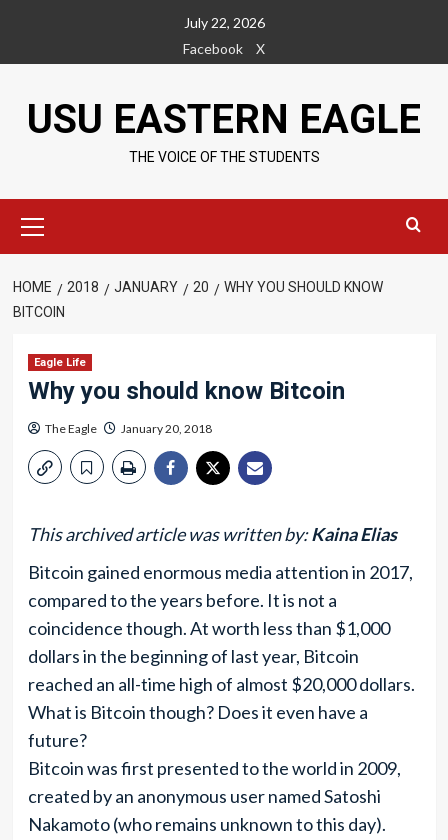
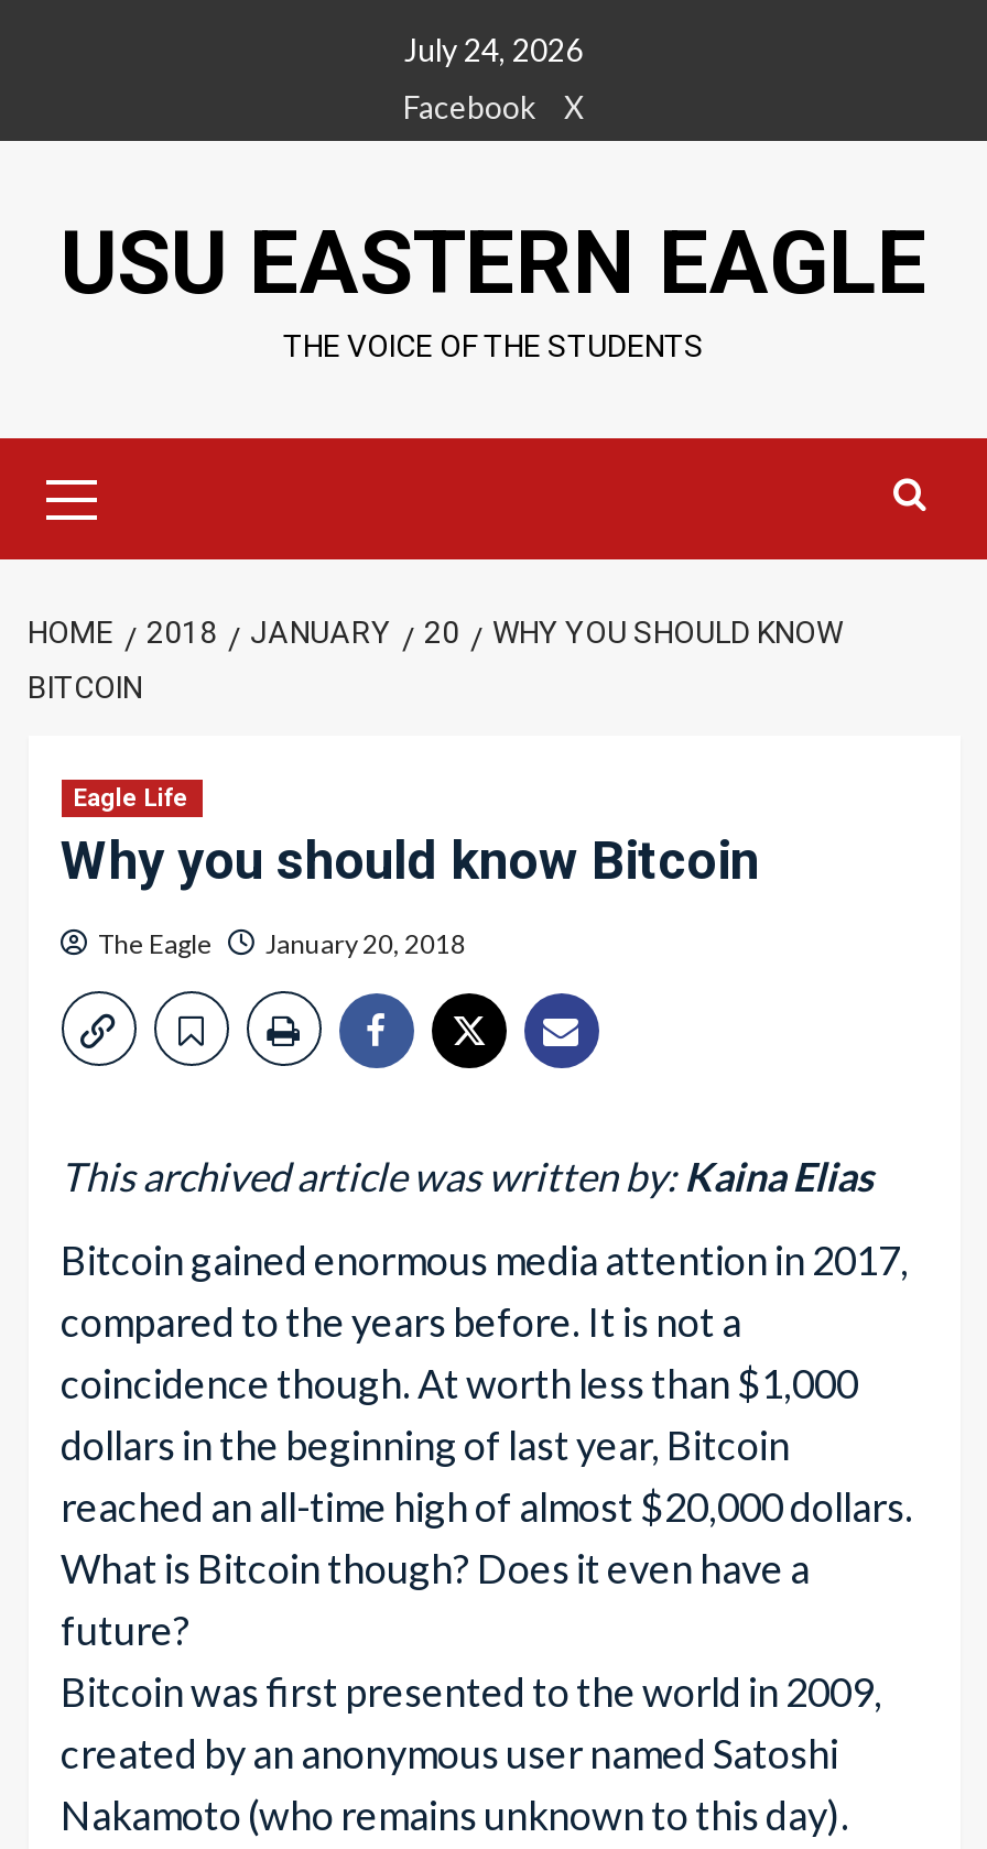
[183,14,264,31] July 22, 2026 -> [404,31,583,68] July 24, 2026

